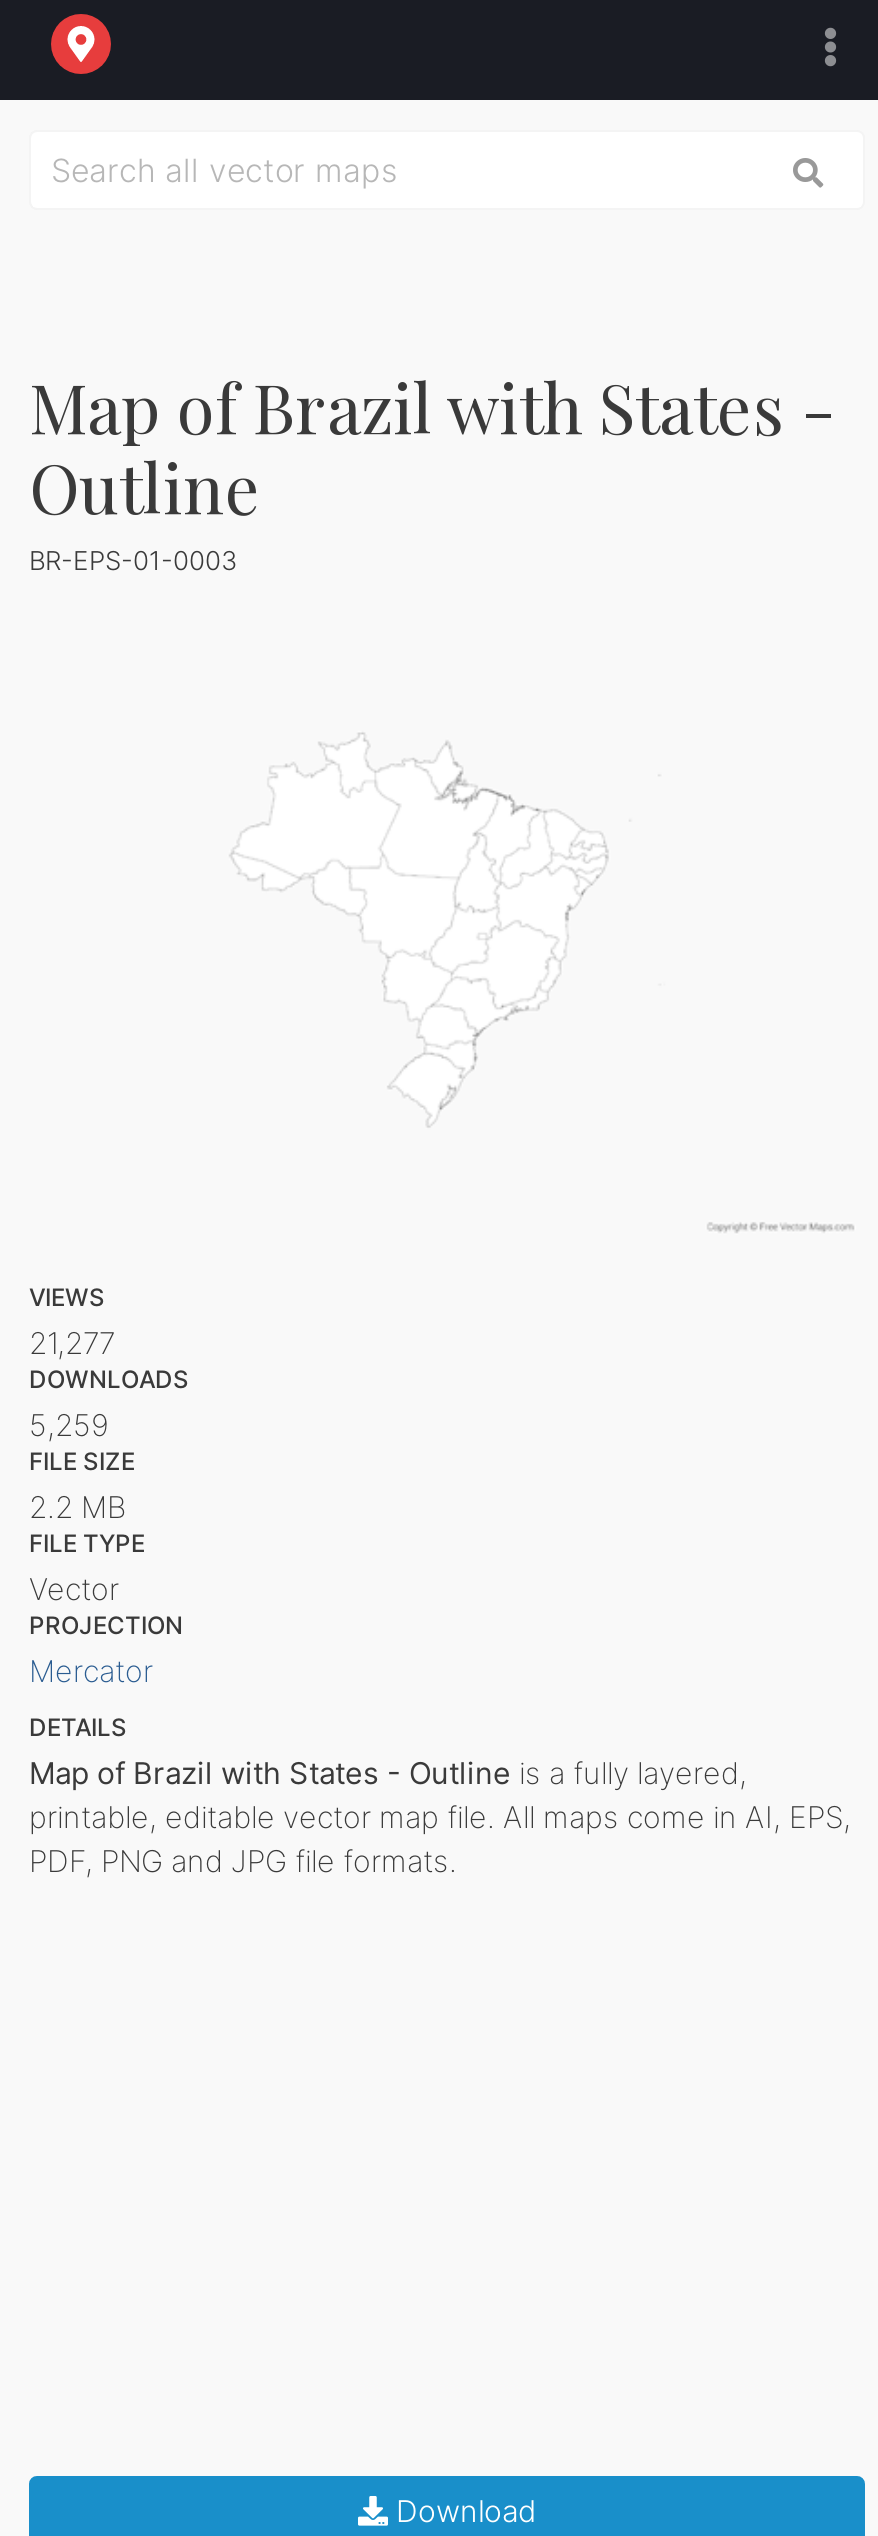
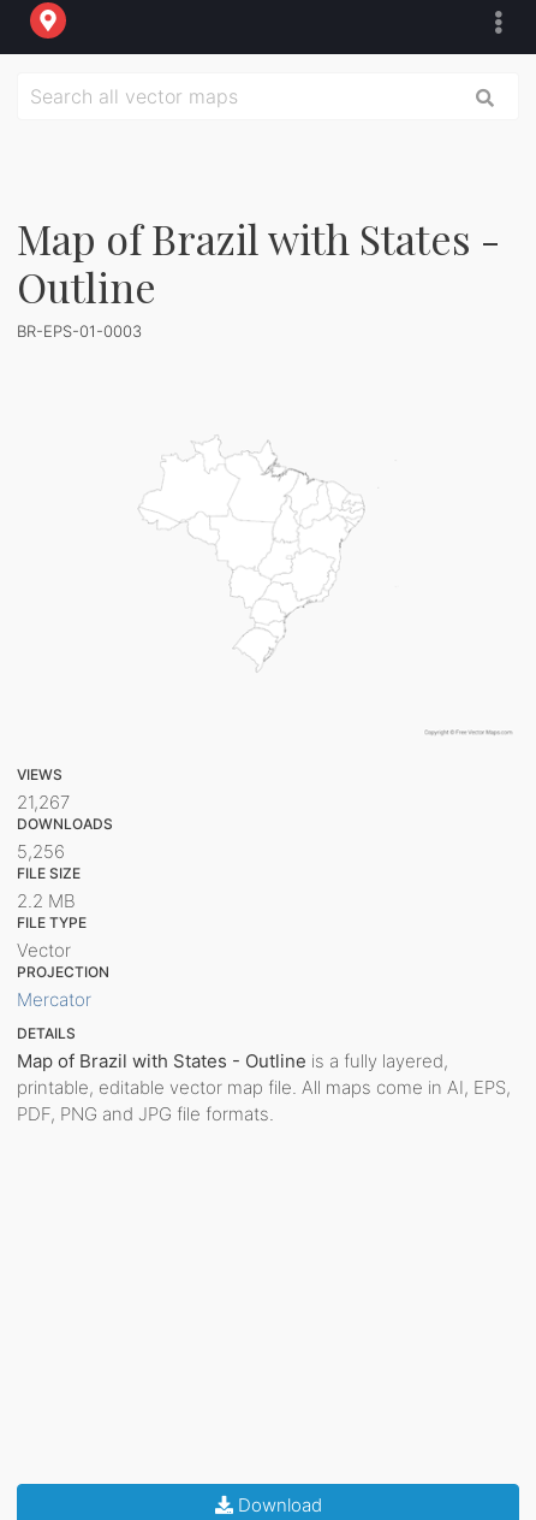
[29,1323,115,1361] 21,277 -> [17,790,70,813] 21,267
[29,1405,109,1443] 5,259 -> [17,839,65,862] 5,256

